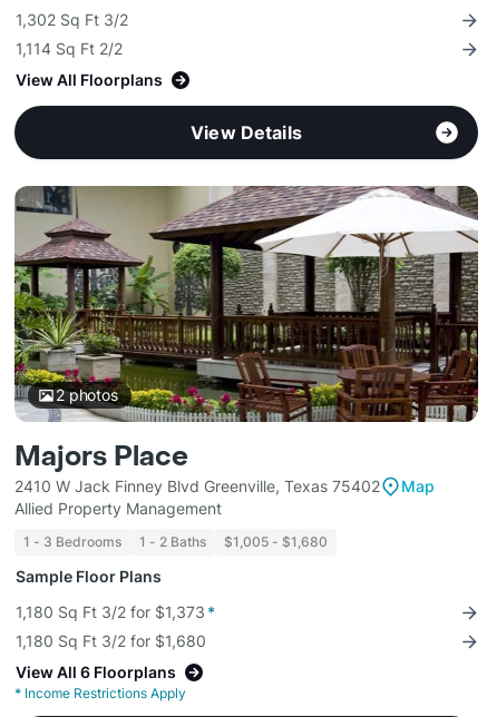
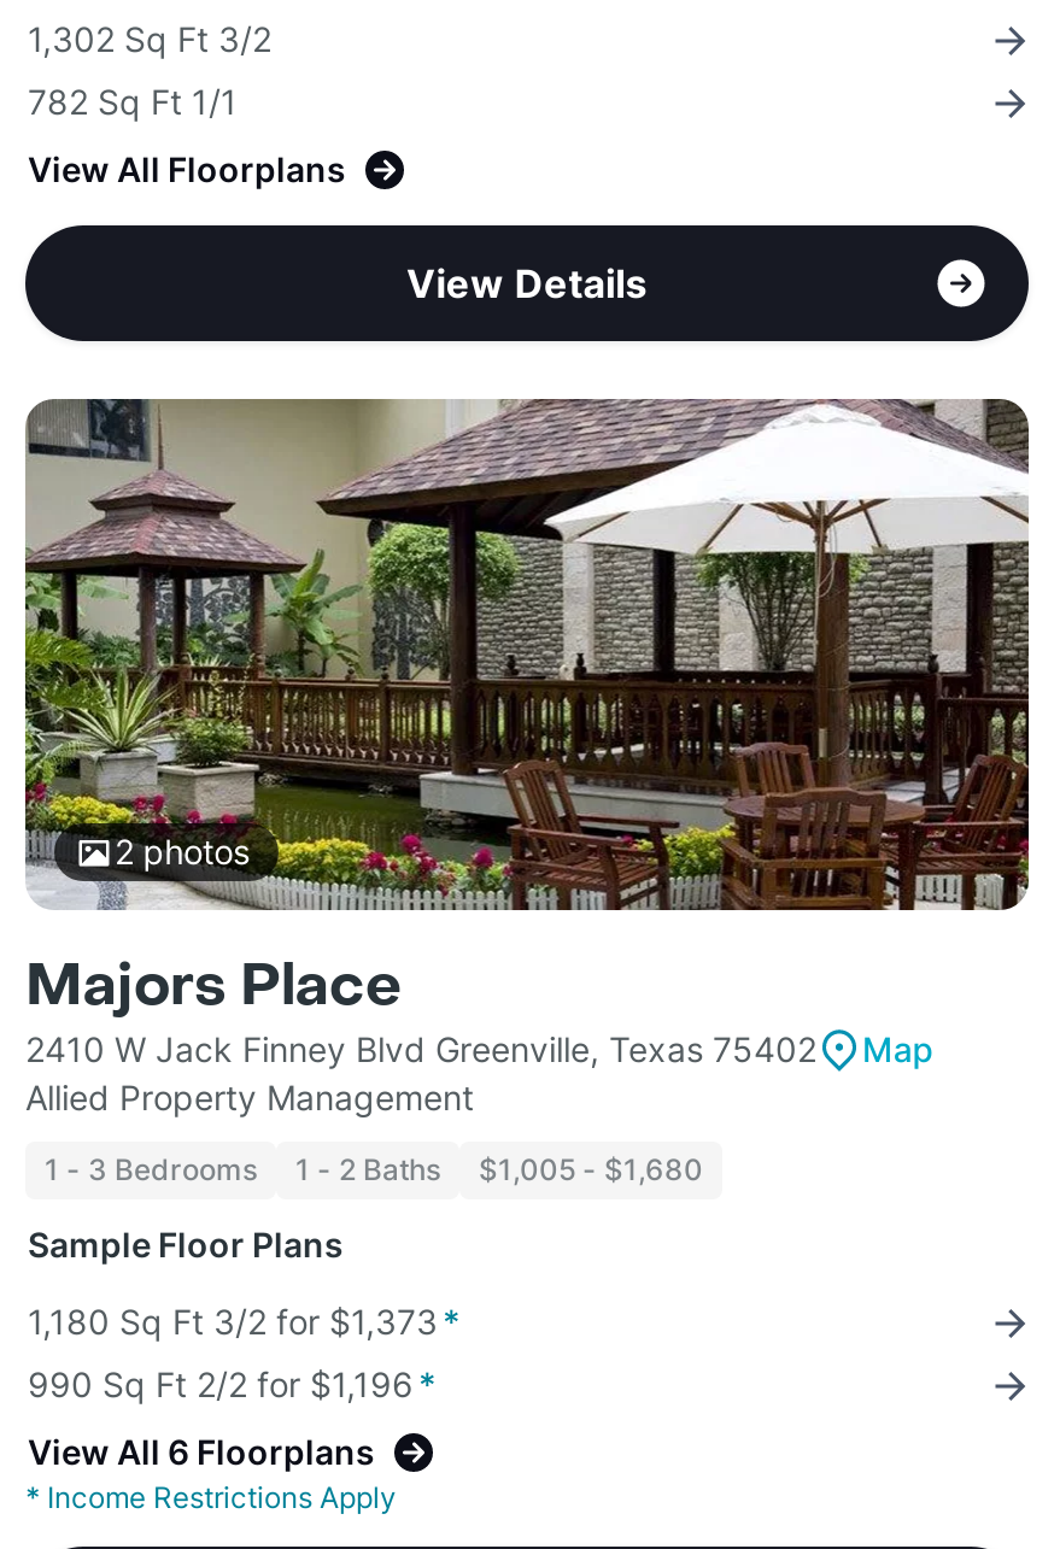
[16,39,123,58] 1,114 Sq Ft 2/2 -> [28,81,238,122] 782 Sq Ft 1/1
[16,631,206,650] 1,180 Sq Ft 3/2 for $1,680 -> [28,1364,435,1405] 990 Sq Ft 2/2 for $1,196 *

